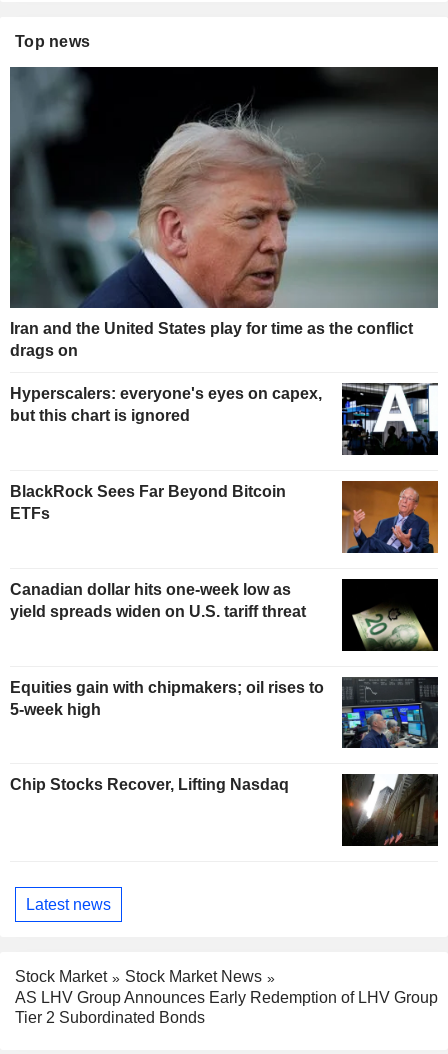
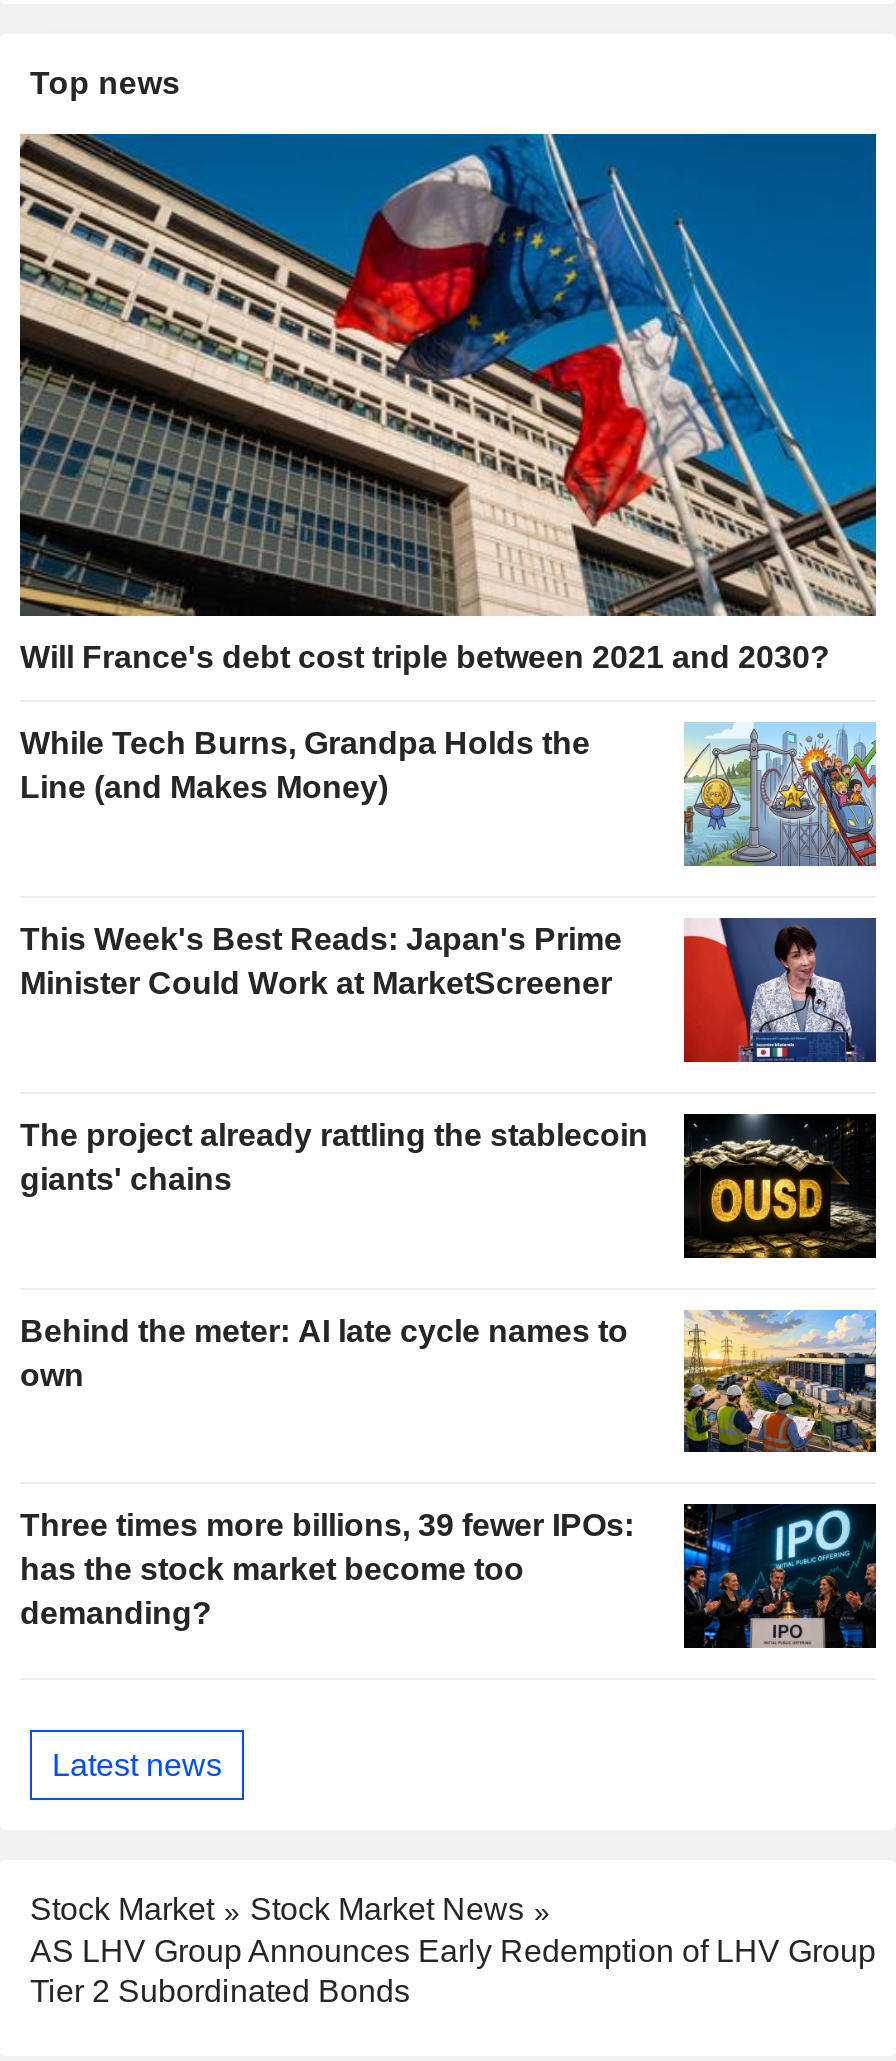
[10,66,439,359] [image] | Iran and the United States play for time as the conflict | drags on -> [20,132,878,674] [image] | Will France's debt cost triple between 2021 and 2030?
[10,385,322,424] Hyperscalers: everyone's eyes on capex, | but this chart is ignored -> [20,726,590,804] While Tech Burns, Grandpa Holds the | Line (and Makes Money)
[341,382,439,456] [image] -> [684,722,878,868] [image]
[10,483,286,522] BlackRock Sees Far Beyond Bitcoin | ETFs -> [20,922,622,1000] This Week's Best Reads: Japan's Prime | Minister Could Work at MarketScreener
[341,480,439,554] [image] -> [684,916,878,1064] [image]
[10,581,306,620] Canadian dollar hits one-week low as | yield spreads widen on U.S. tariff threat -> [20,1118,648,1196] The project already rattling the stablecoin | giants' chains
[347,589,437,652] [image] -> [682,1112,876,1260] [image]
[10,676,439,749] [image] | Equities gain with chipmakers; oil rises to | 5-week high -> [20,1308,878,1454] [image] | Behind the meter: AI late cycle names to | own
[10,776,289,793] Chip Stocks Recover, Lifting Nasdaq -> [20,1509,634,1631] Three times more billions, 39 fewer IPOs: | has the stock market become too | demanding?
[342,773,438,846] [image] -> [682,1502,876,1648] [image]

